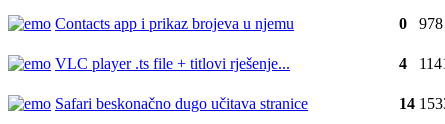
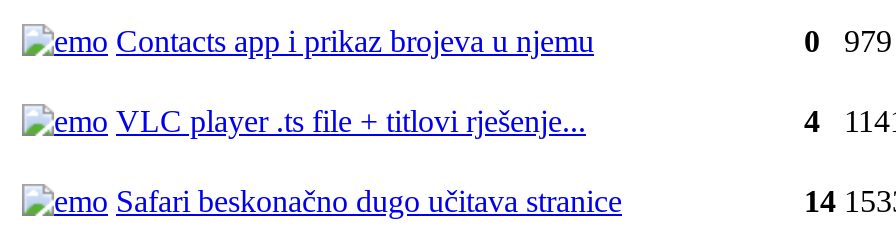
[399,15,443,32] 0 978 -> [804,24,892,58] 0 979

